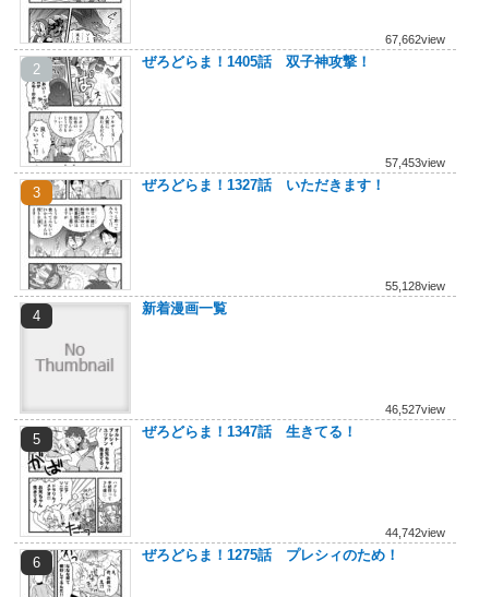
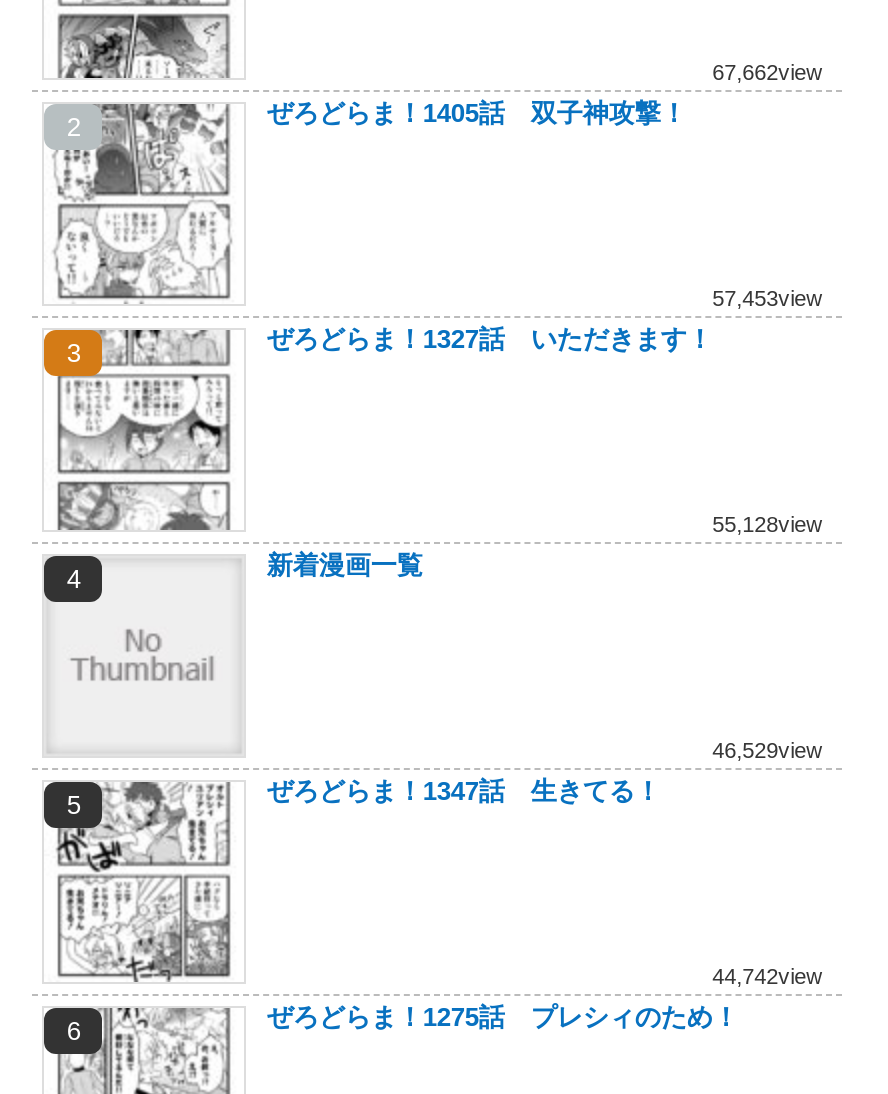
[385,403,445,416] 46,527view -> [712,738,822,762] 46,529view

